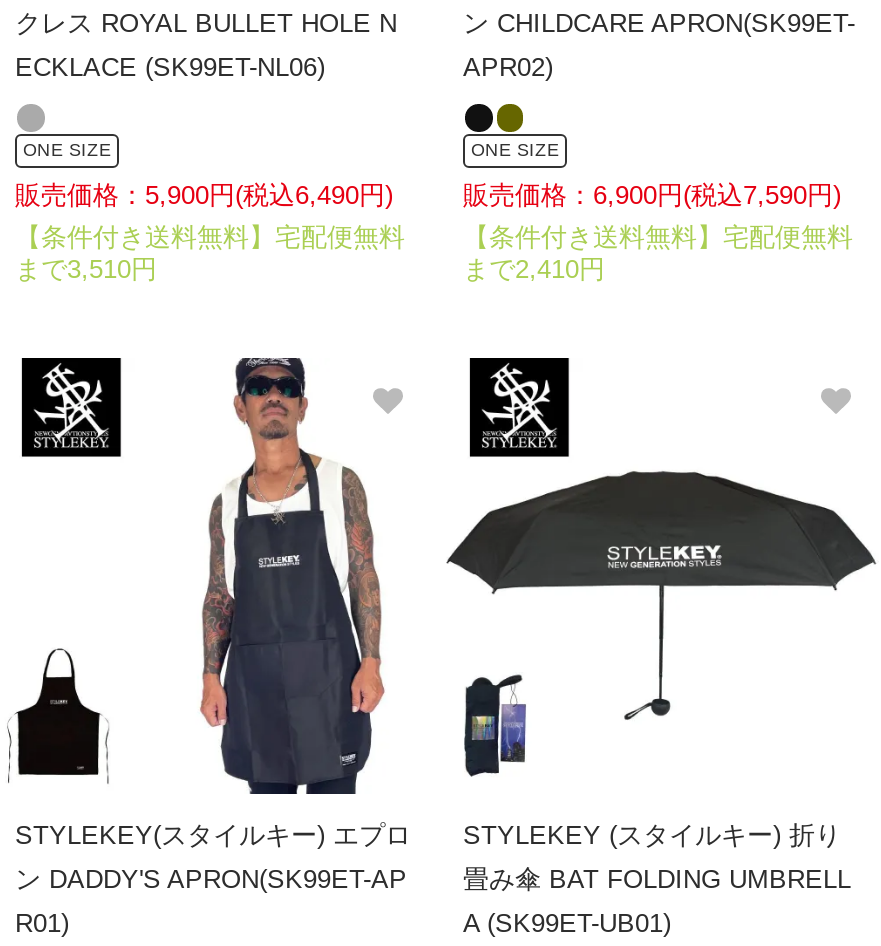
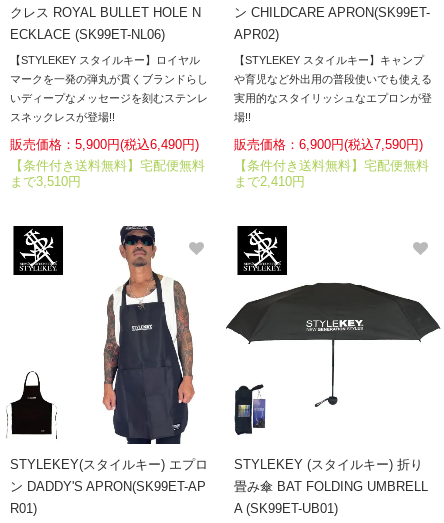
[23,139,111,159] ONE SIZE -> [10,54,208,123] 【STYLEKEY スタイルキー】ロイヤル | マークを一発の弾丸が貫くブランドらし | いディープなメッセージを刻むステンレ | スネックレスが登場!!
[471,139,559,159] ONE SIZE -> [234,54,432,123] 【STYLEKEY スタイルキー】キャンプ | や育児など外出用の普段使いでも使える | 実用的なスタイリッシュなエプロンが登 | 場!!

